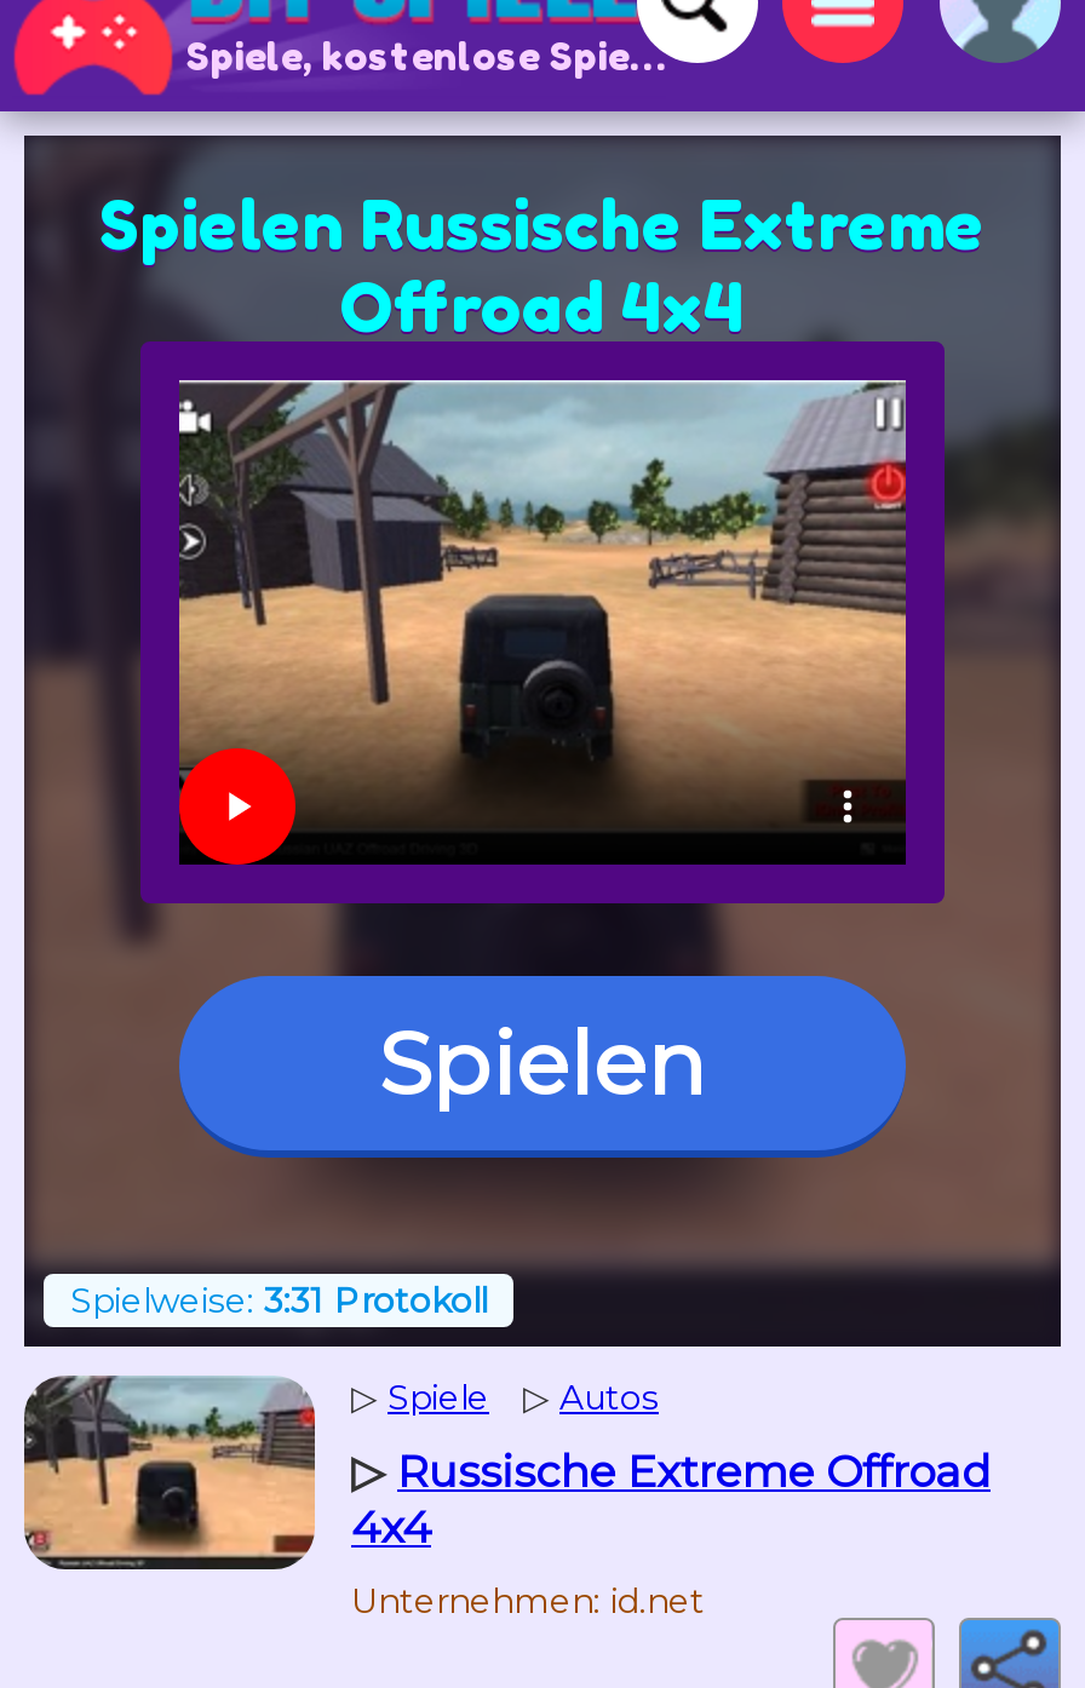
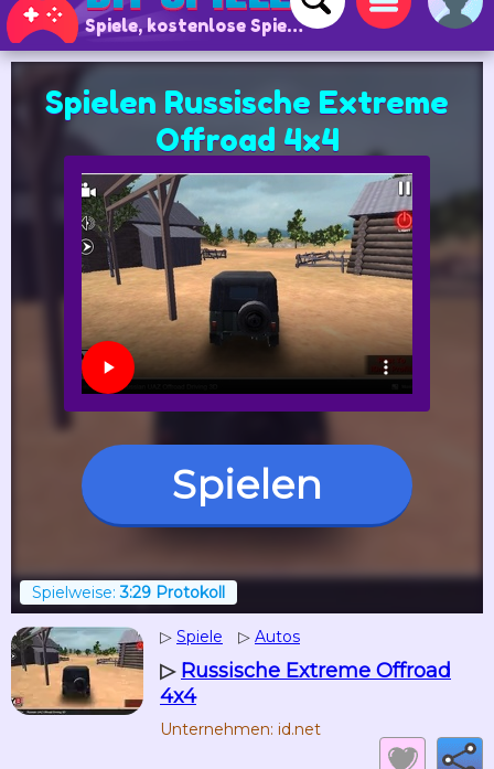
[70,1279,487,1322] Spielweise: 3:31 Protokoll -> [32,583,225,602] Spielweise: 3:29 Protokoll

